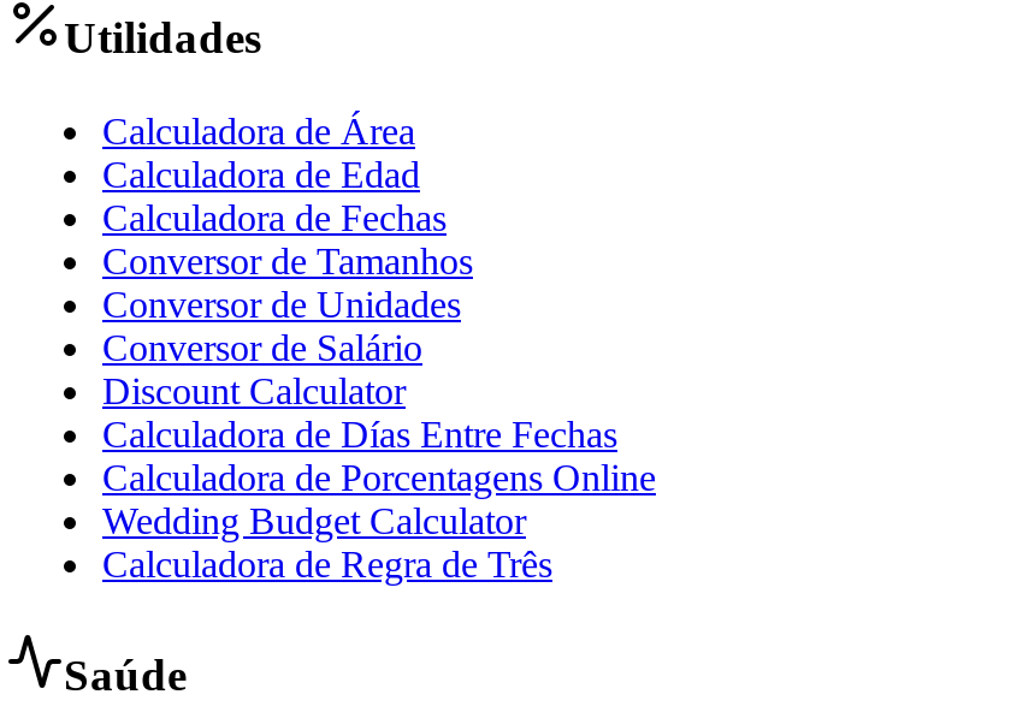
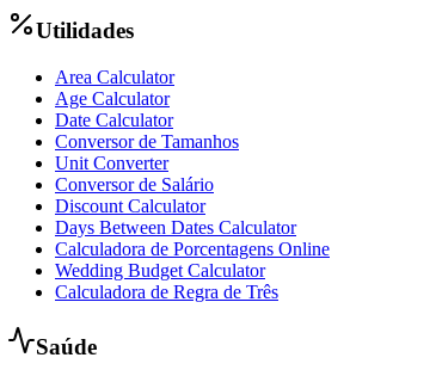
[102,110,447,238] Calculadora de Área | Calculadora de Edad | Calculadora de Fechas -> [55,67,174,130] Area Calculator | Age Calculator | Date Calculator
[102,283,461,324] Conversor de Unidades -> [55,153,168,173] Unit Converter
[102,413,617,454] Calculadora de Días Entre Fechas -> [55,217,296,237] Days Between Dates Calculator

